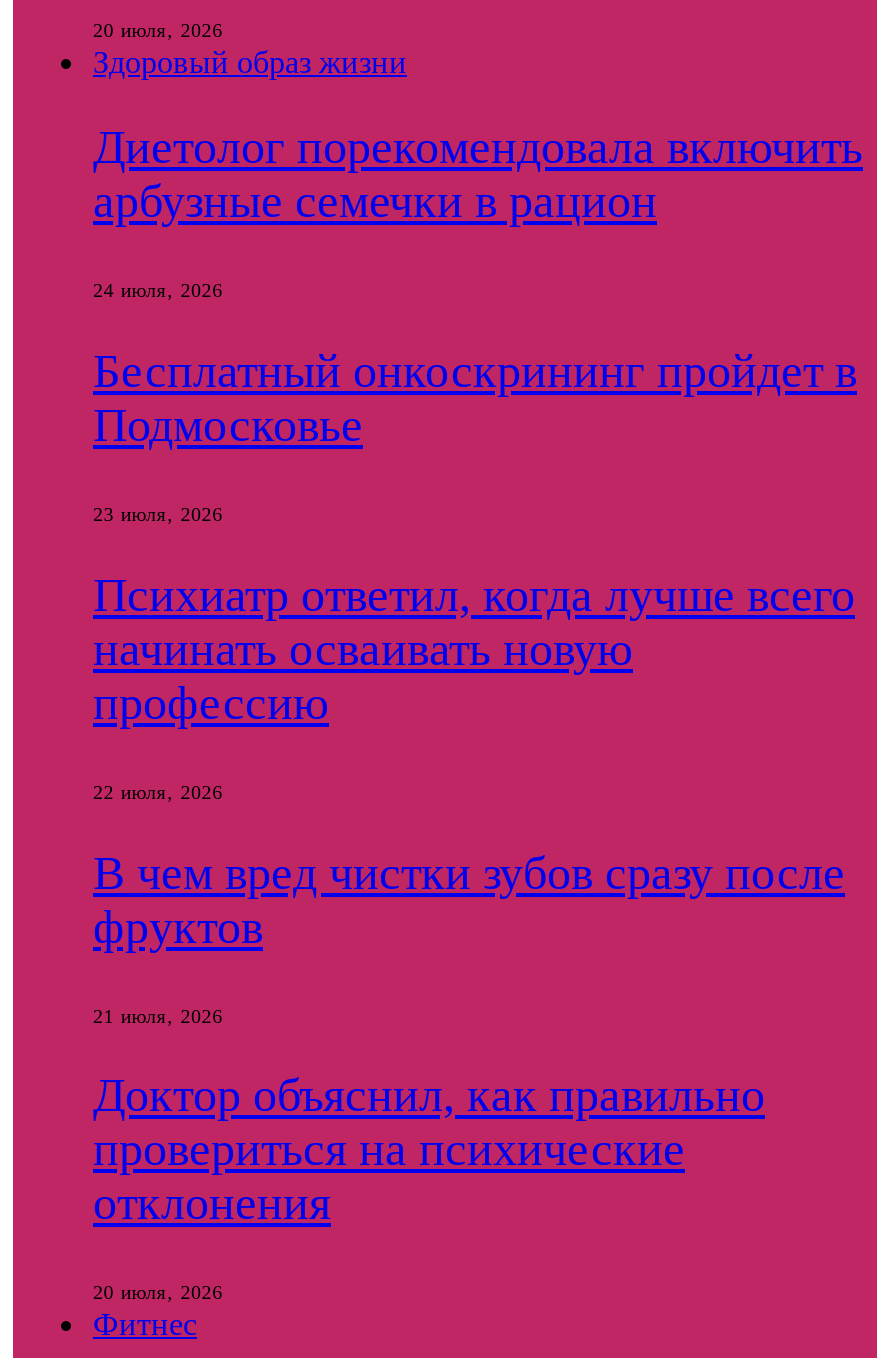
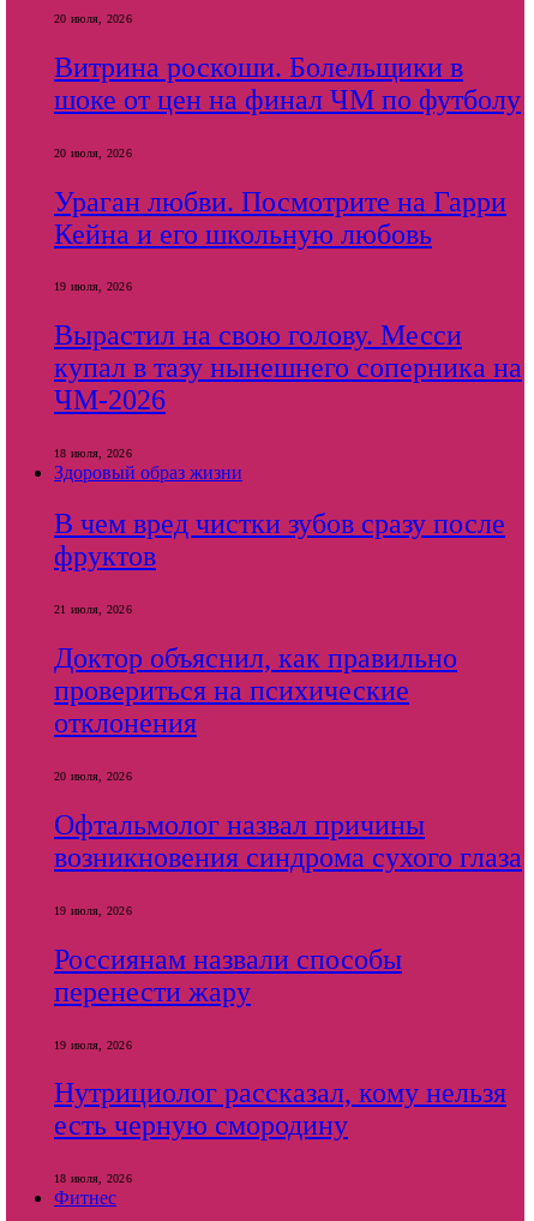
none -> [54,51,522,460] Витрина роскоши. Болельщики в | шоке от цен на финал ЧМ по футболу | 20 июля, 2026 | Ураган любви. Посмотрите на Гарри | Кейна и его школьную любовь | 19 июля, 2026 | Вырастил на свою голову. Месси | купал в тазу нынешнего соперника на | ЧМ-2026 | 18 июля, 2026
moved [93,46,407,80] -> [54,463,242,483]: Здоровый образ жизни
[93,121,863,803] Диетолог порекомендовала включить | арбузные семечки в рацион | 24 июля, 2026 | Бесплатный онкоскрининг пройдет в | Подмосковье | 23 июля, 2026 | Психиатр ответил, когда лучше всего | начинать осваивать новую | профессию | 22 июля, 2026 -> none
none -> [54,809,522,1185] Офтальмолог назвал причины | возникновения синдрома сухого глаза | 19 июля, 2026 | Россиянам назвали способы | перенести жару | 19 июля, 2026 | Нутрициолог рассказал, кому нельзя | есть черную смородину | 18 июля, 2026

